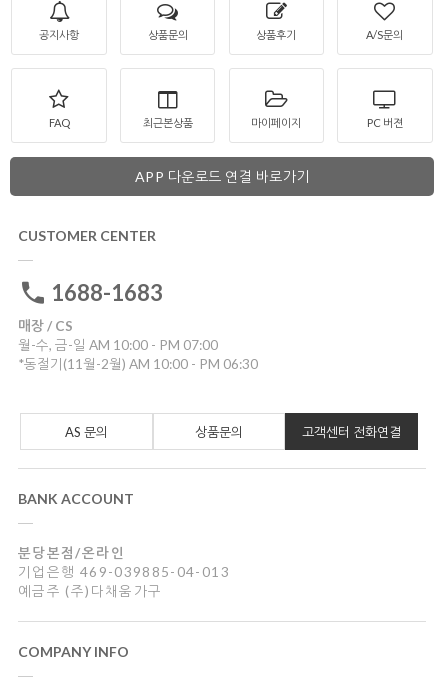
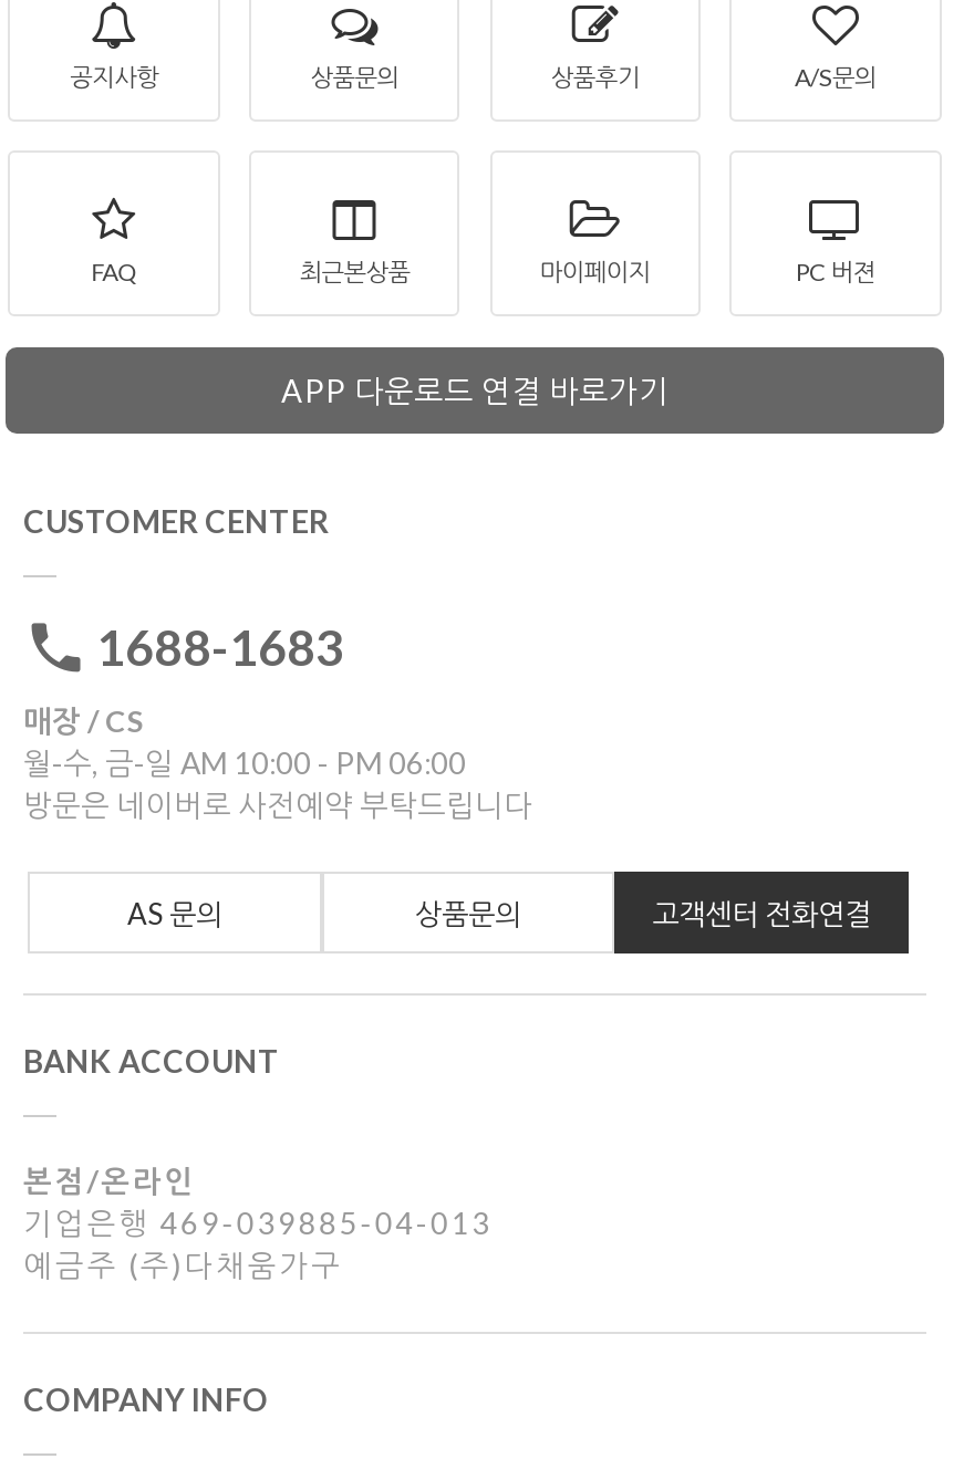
[18,337,258,372] 월-수, 금-일 AM 10:00 - PM 07:00 | *동절기(11월-2월) AM 10:00 - PM 06:30 -> [23,746,532,823] 월-수, 금-일 AM 10:00 - PM 06:00 | 방문은 네이버로 사전예약 부탁드립니다
[18,545,125,561] 분당본점/온라인 -> [23,1164,196,1199] 본점/온라인

